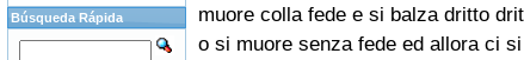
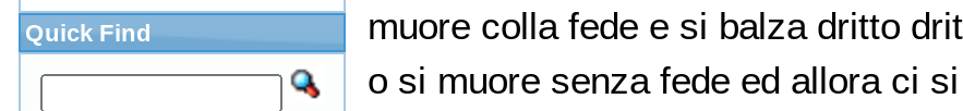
[11,11,123,25] Búsqueda Rápida -> [25,20,152,46] Quick Find

